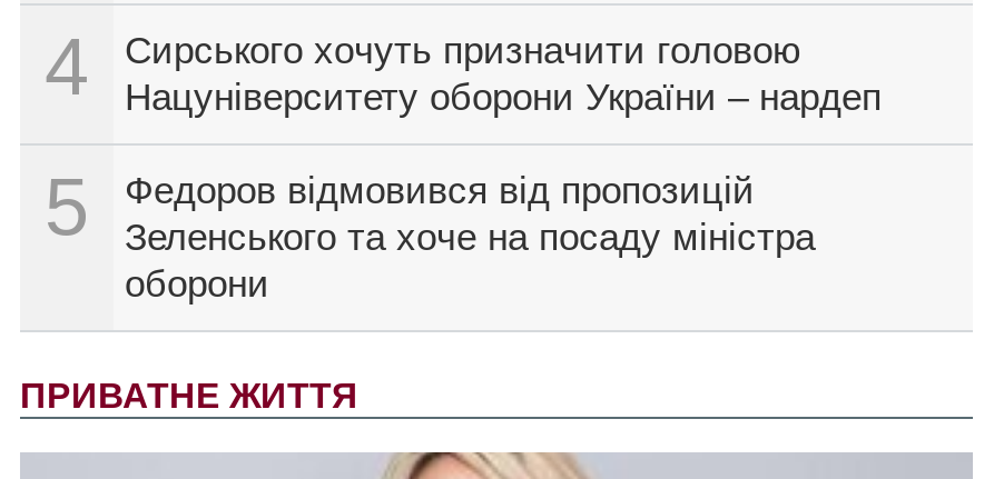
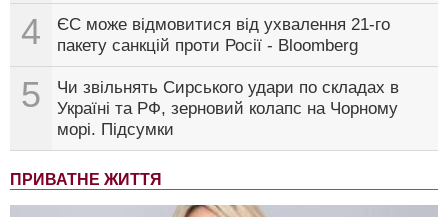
[125,29,882,118] Сирського хочуть призначити головою | Нацуніверситету оборони України – нардеп -> [57,14,390,54] ЄС може відмовитися від ухвалення 21-го | пакету санкцій проти Росії - Bloomberg
[125,169,815,305] Федоров відмовився від пропозицій | Зеленського та хоче на посаду міністра | оборони -> [57,77,399,138] Чи звільнять Сирського удари по складах в | Україні та РФ, зерновий колапс на Чорному | морі. Підсумки

